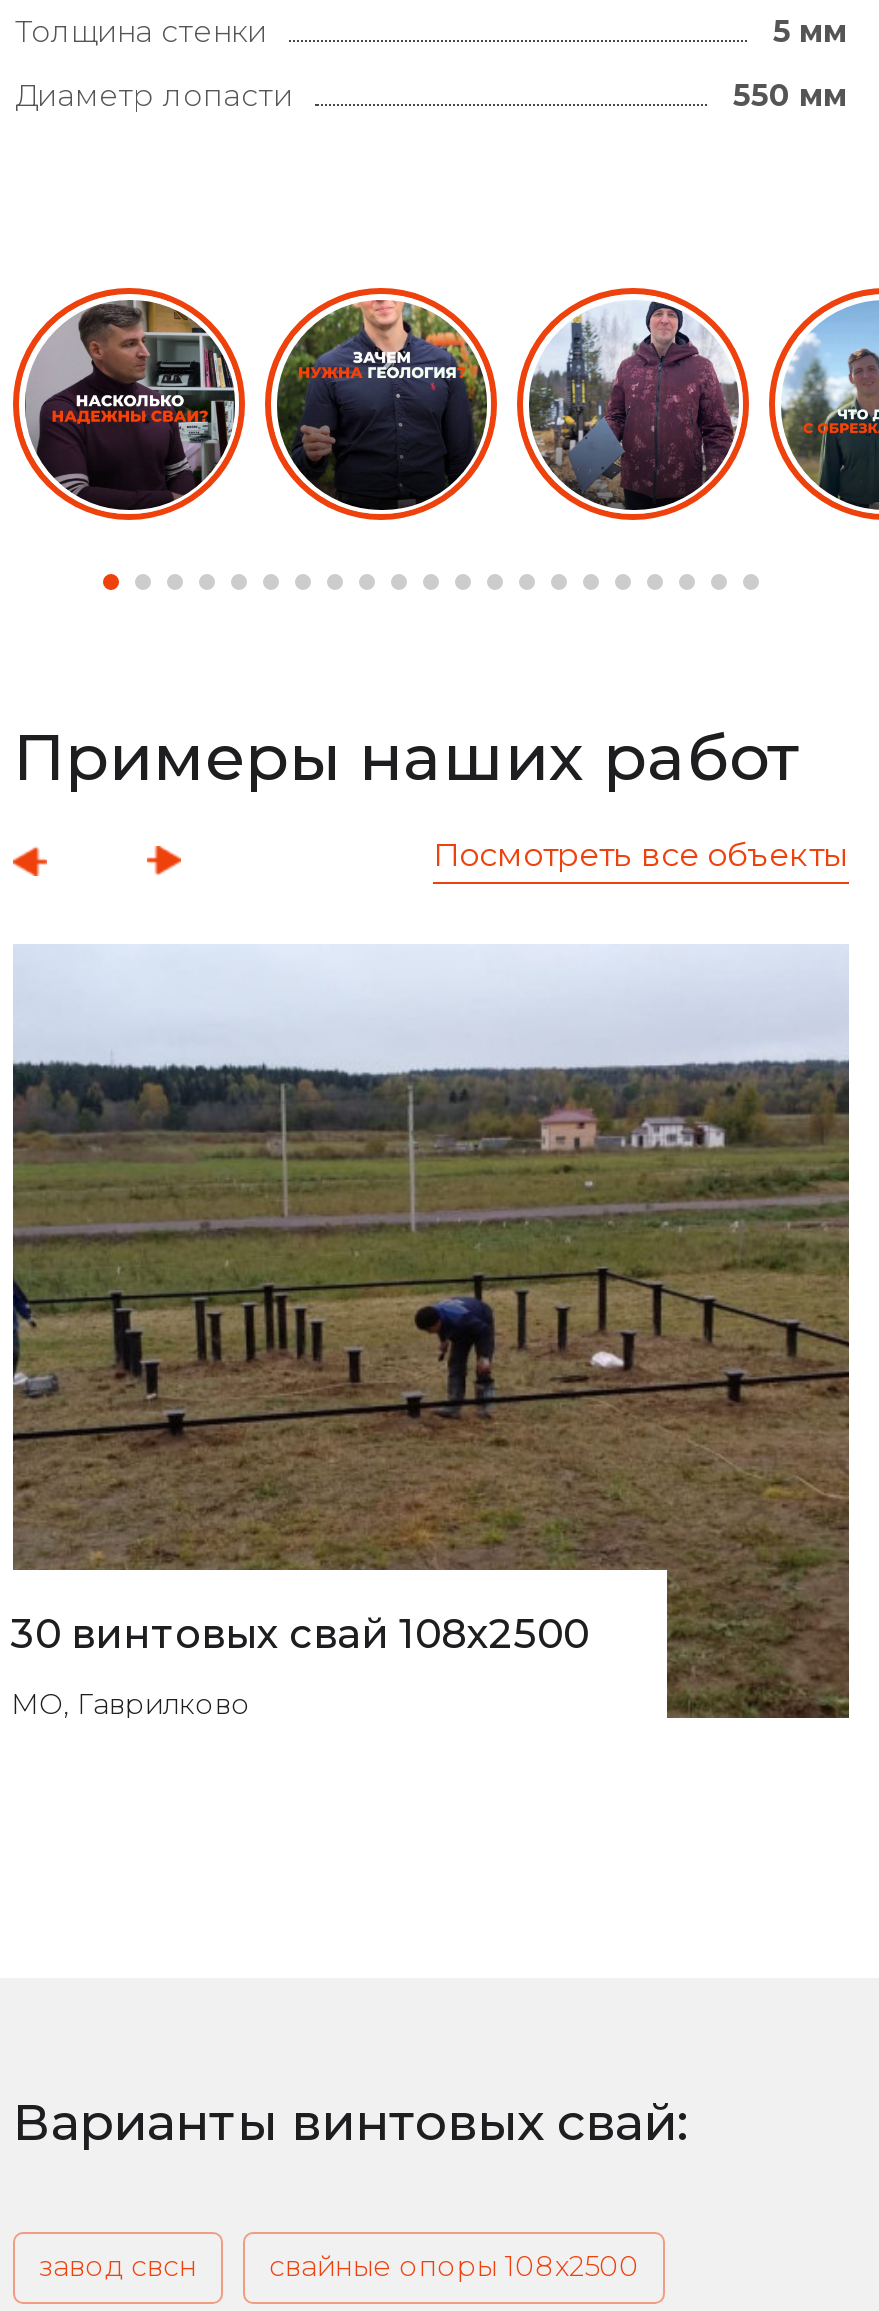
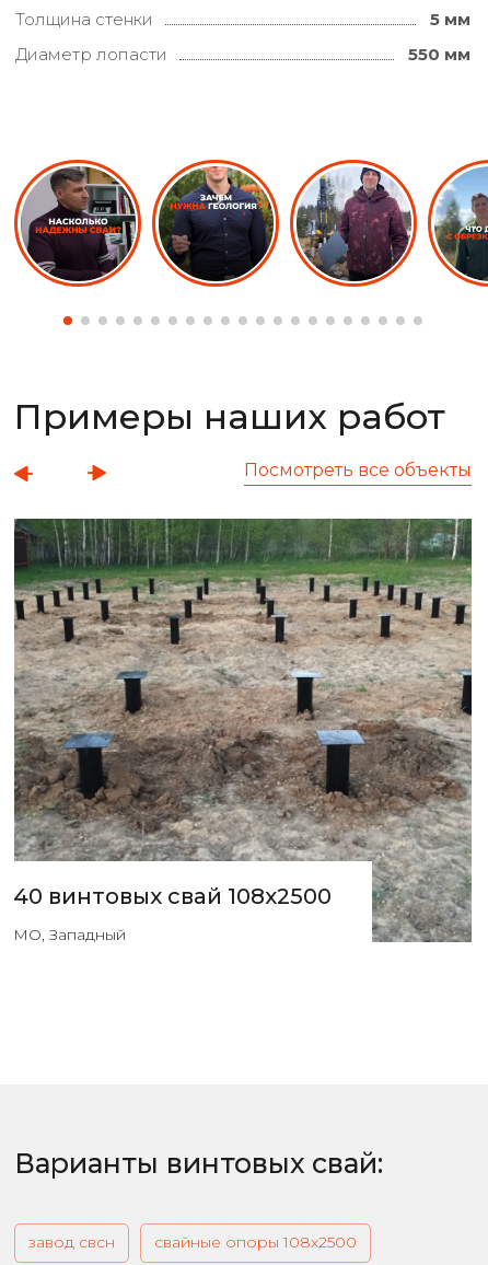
[11,944,851,1718] [image] | 30 винтовых свай 108х2500 -> [13,518,473,942] [image] | 40 винтовых свай 108х2500
[11,1686,251,1722] МО, Гаврилково -> [13,924,126,944] МО, Западный

